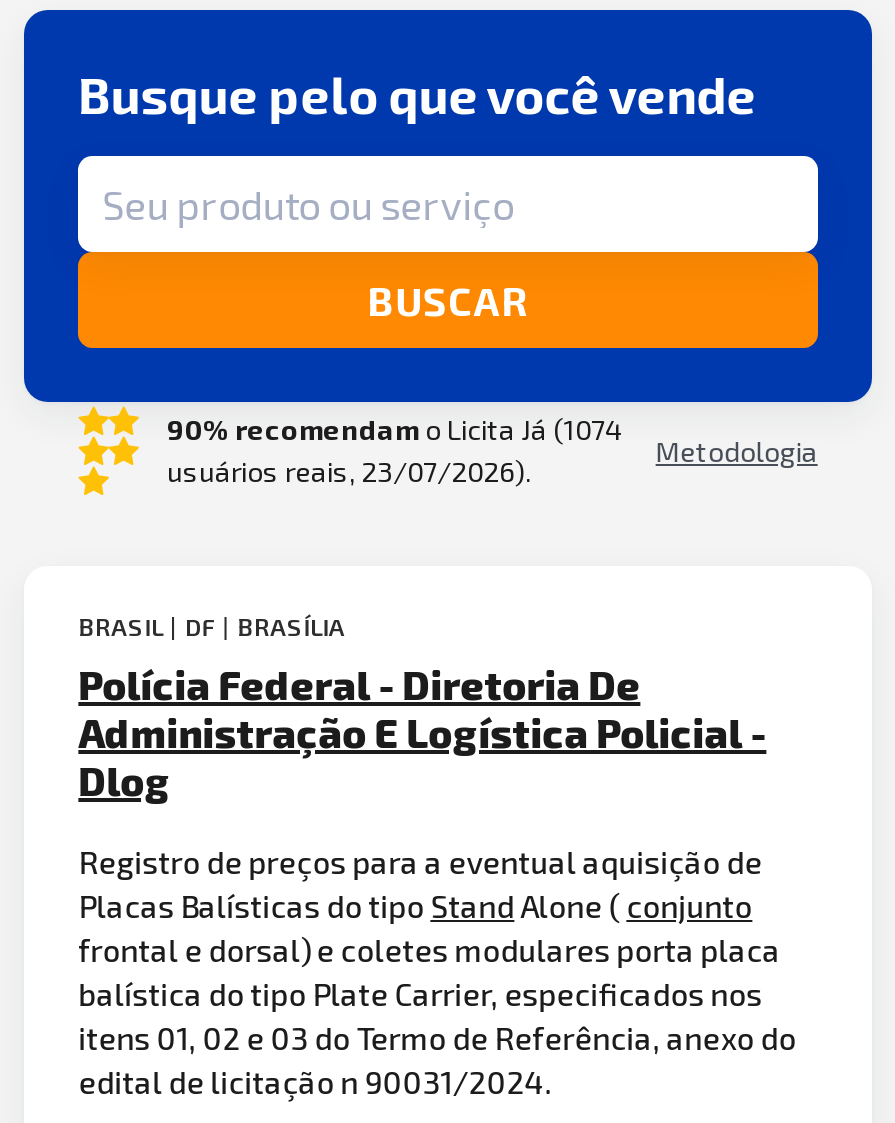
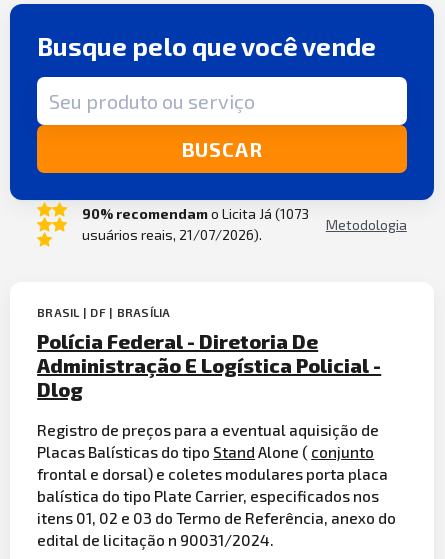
[167,413,623,447] 90% recomendam o Licita Já (1074 -> [82,205,309,222] 90% recomendam o Licita Já (1073
[167,455,531,489] usuários reais, 23/07/2026). -> [82,226,262,243] usuários reais, 21/07/2026).

